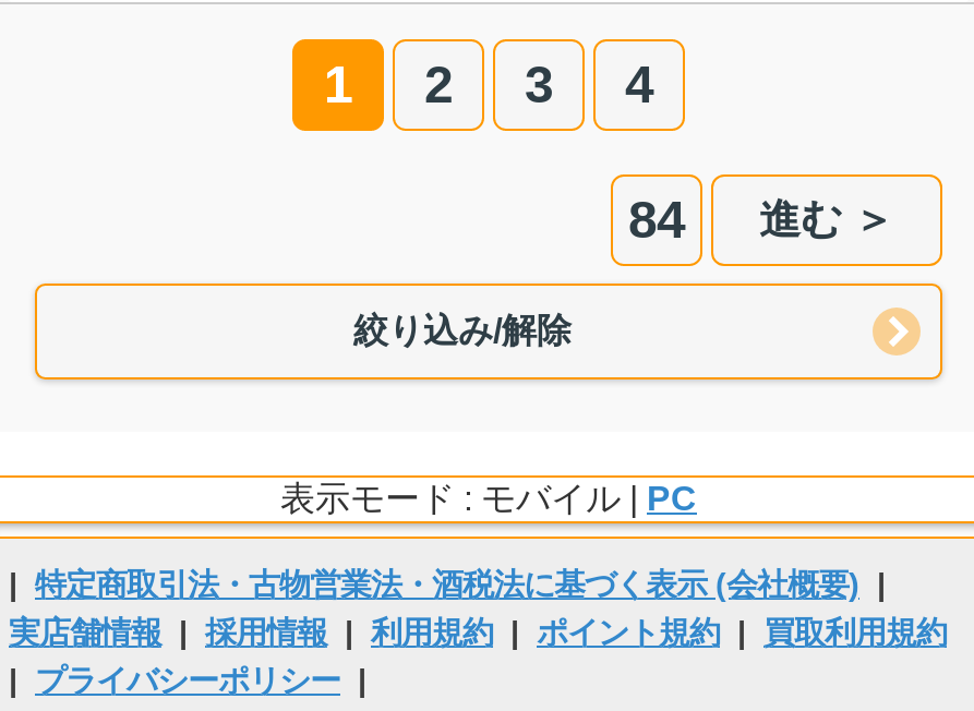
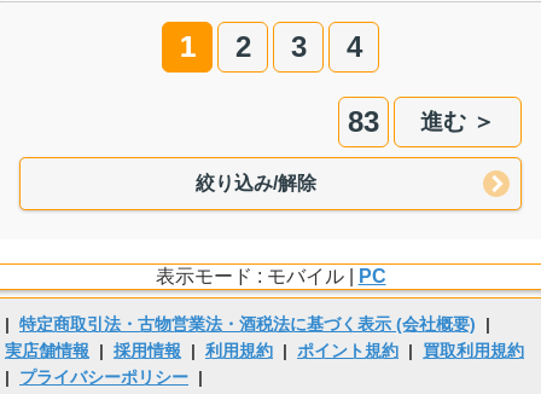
[628,189,894,248] 84 進む ＞ -> [348,105,495,138] 83 進む ＞

